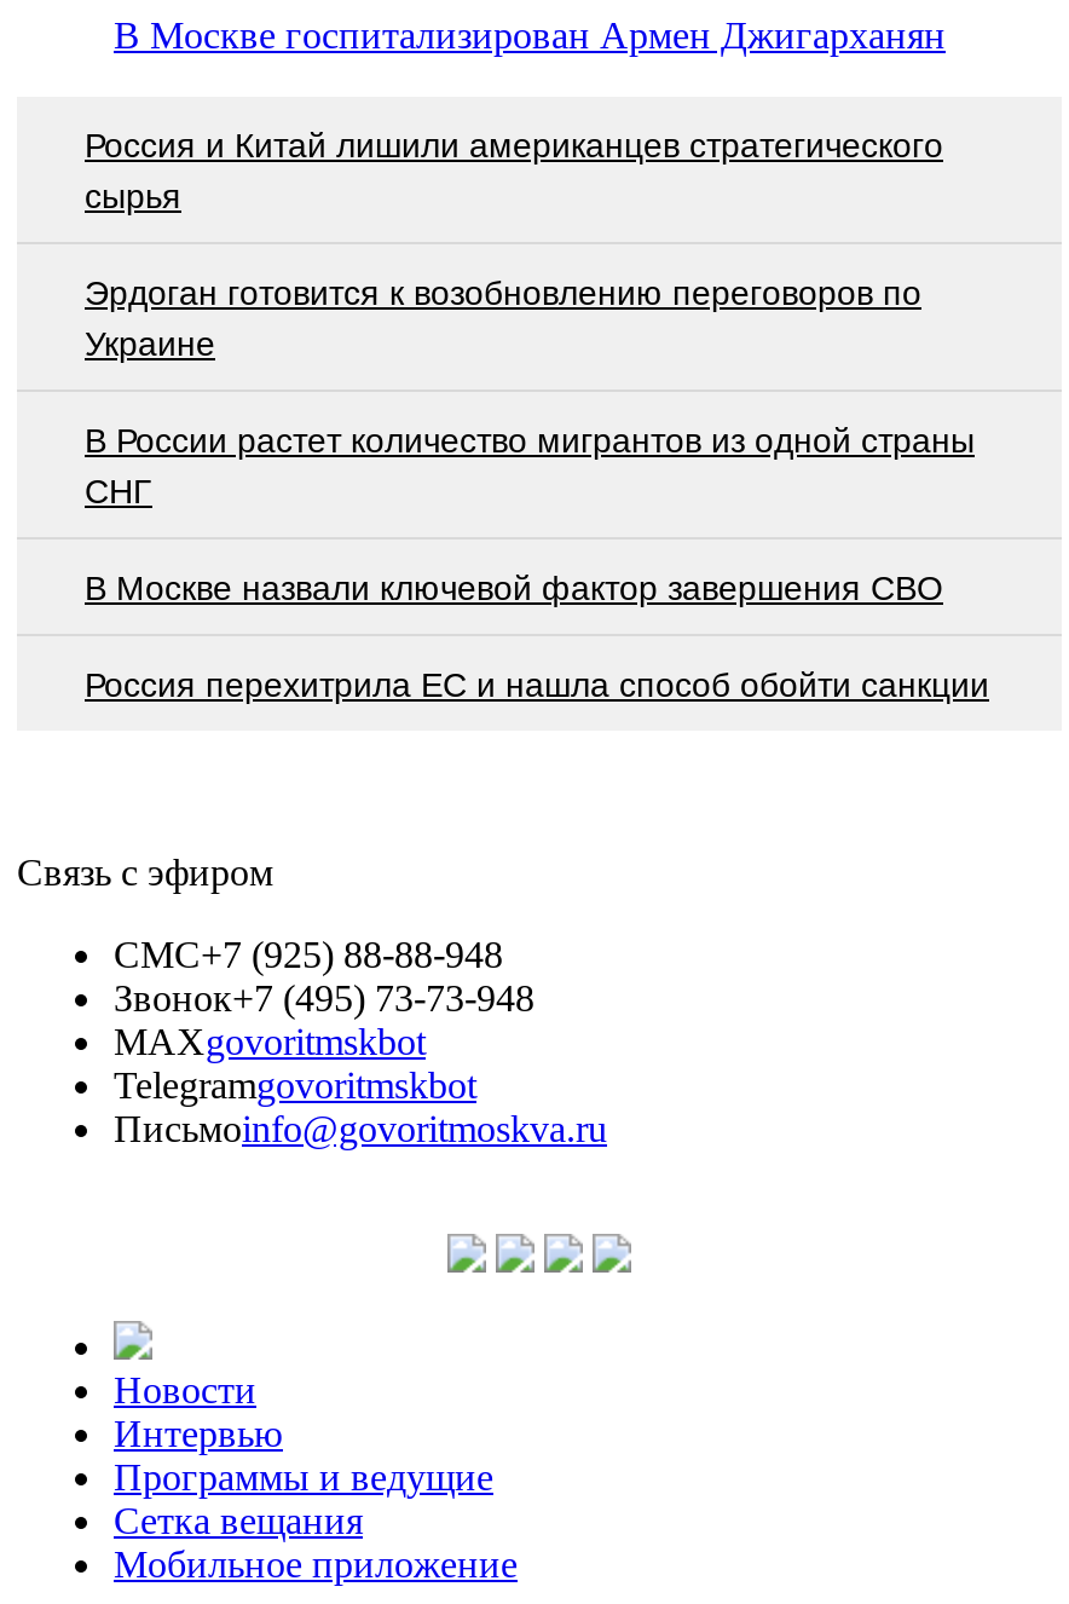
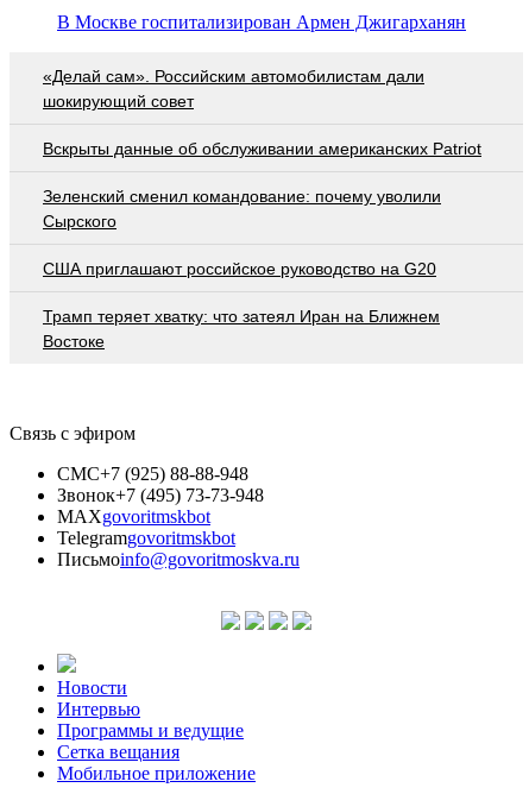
[85,125,943,214] Россия и Китай лишили американцев стратегического | сырья -> [43,66,424,110] «Делай сам». Российским автомобилистам дали | шокирующий совет
[85,272,921,362] Эрдоган готовится к возобновлению переговоров по | Украине -> [43,139,481,158] Вскрыты данные об обслуживании американских Patriot
[85,420,975,510] В России растет количество мигрантов из одной страны | СНГ -> [43,186,441,230] Зеленский сменил командование: почему уволили | Сырского
[85,568,943,606] В Москве назвали ключевой фактор завершения СВО -> [43,259,436,278] США приглашают российское руководство на G20
[85,664,989,703] Россия перехитрила EC и нашла способ обойти санкции -> [43,306,440,350] Трамп теряет хватку: что затеял Иран на Ближнем | Востоке

